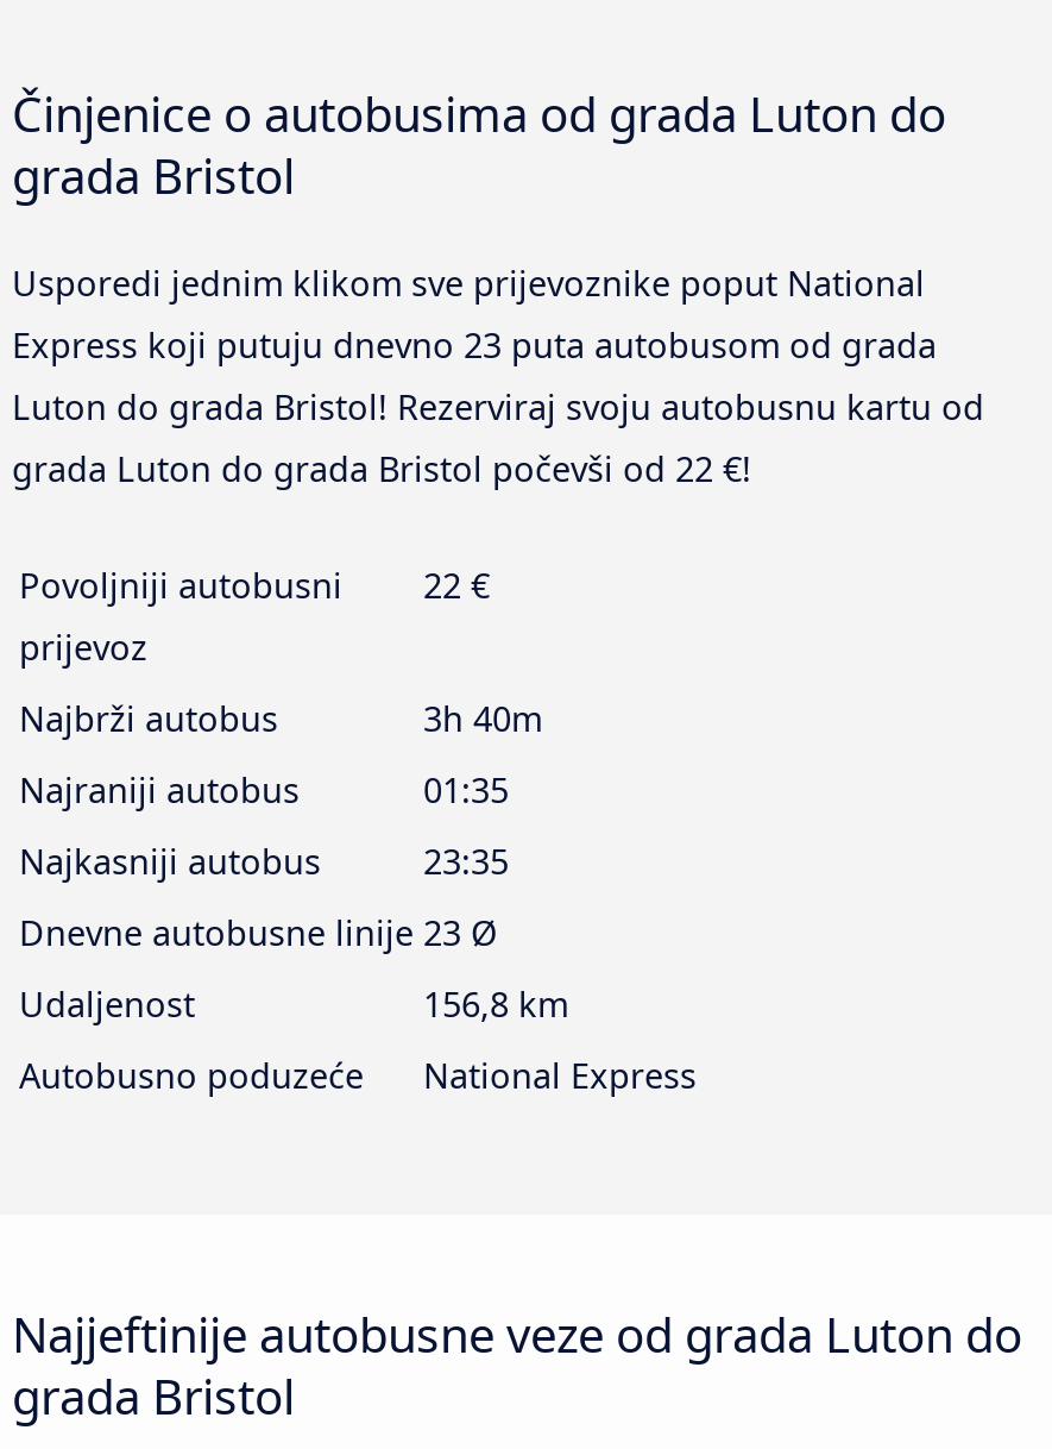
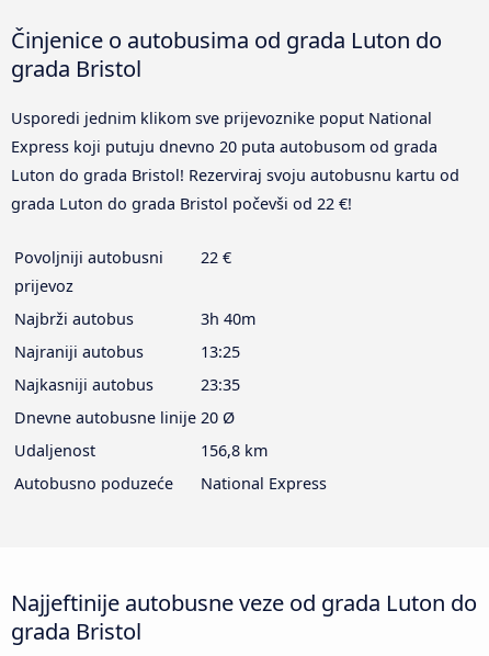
[12,321,937,367] Express koji putuju dnevno 23 puta autobusom od grada -> [11,136,437,156] Express koji putuju dnevno 20 puta autobusom od grada
[423,766,509,812] 01:35 -> [201,341,240,362] 13:25
[19,909,497,954] Dnevne autobusne linije 23 Ø -> [14,407,235,427] Dnevne autobusne linije 20 Ø

